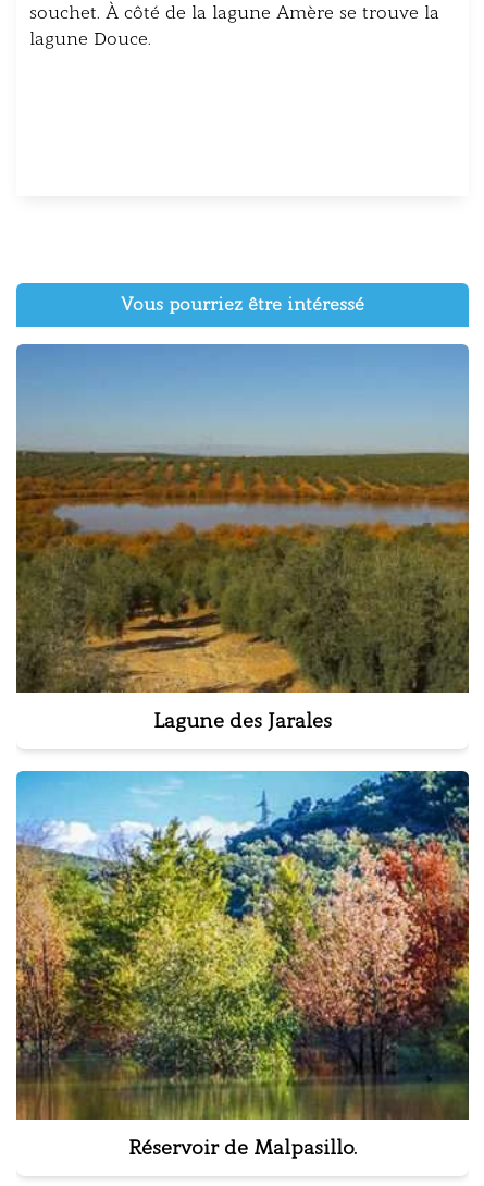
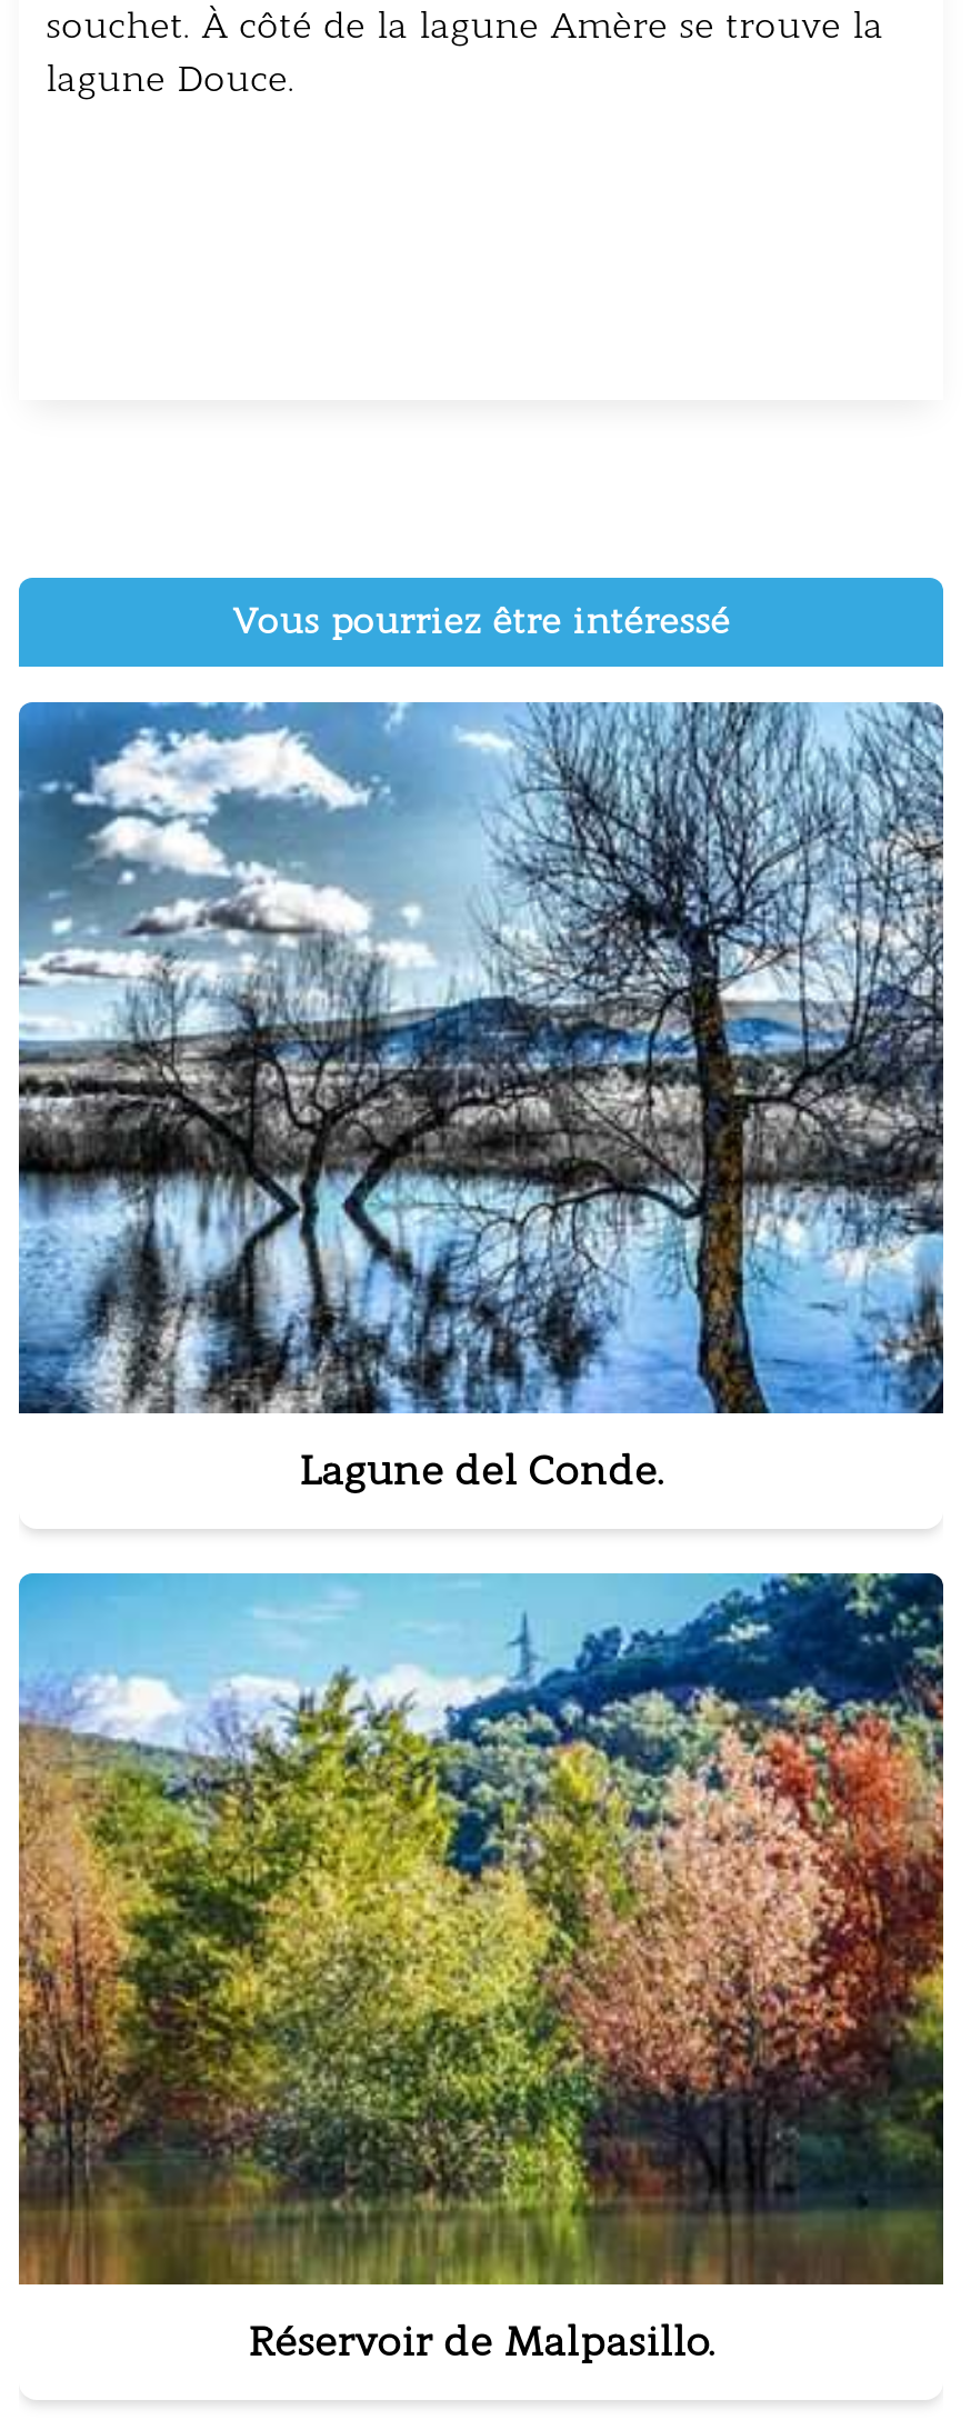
[15,344,470,733] [image] | Lagune des Jarales -> [17,700,945,1496] [image] | Lagune del Conde.

